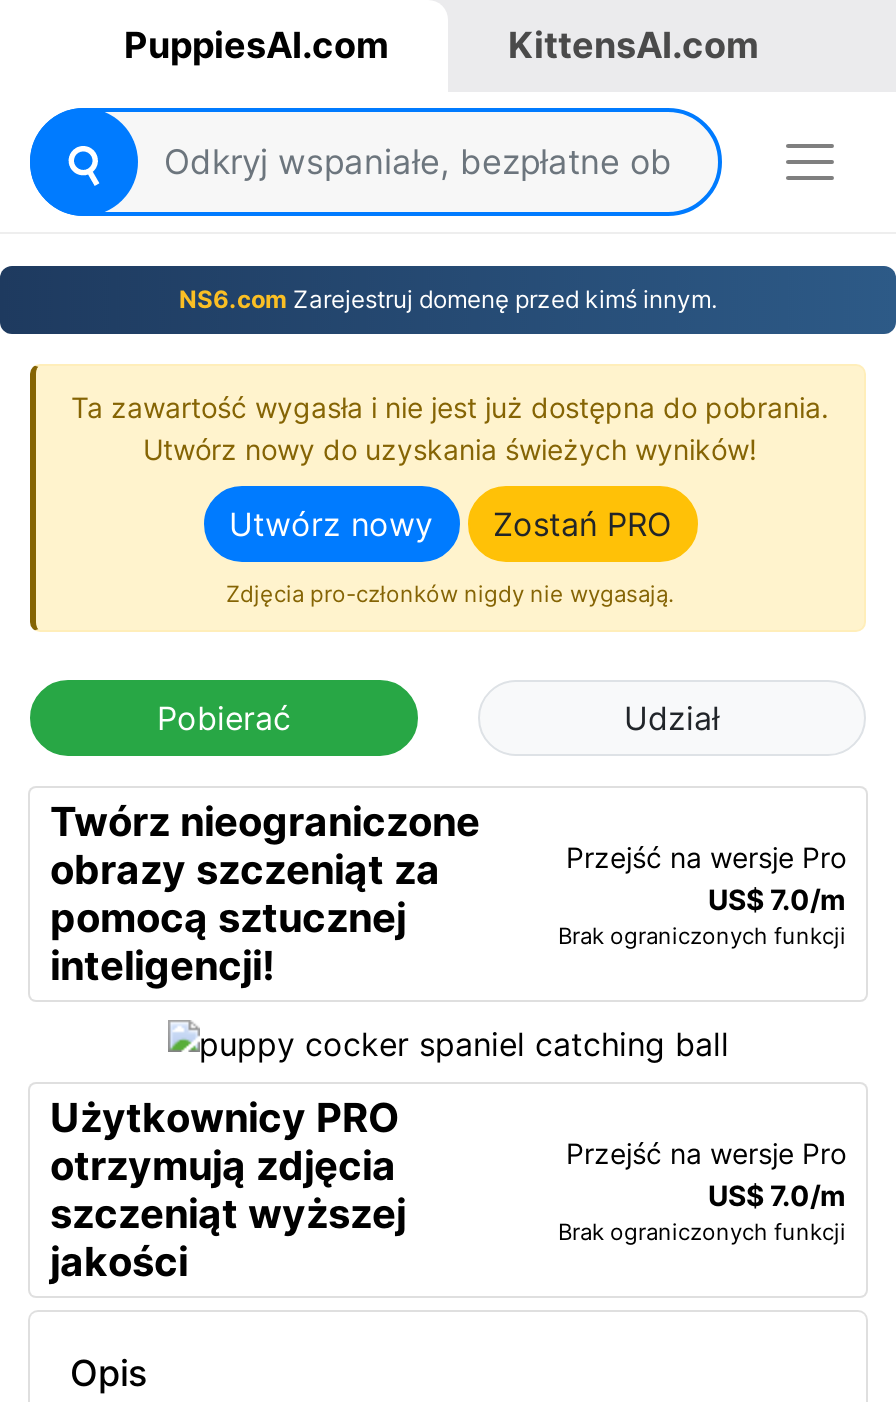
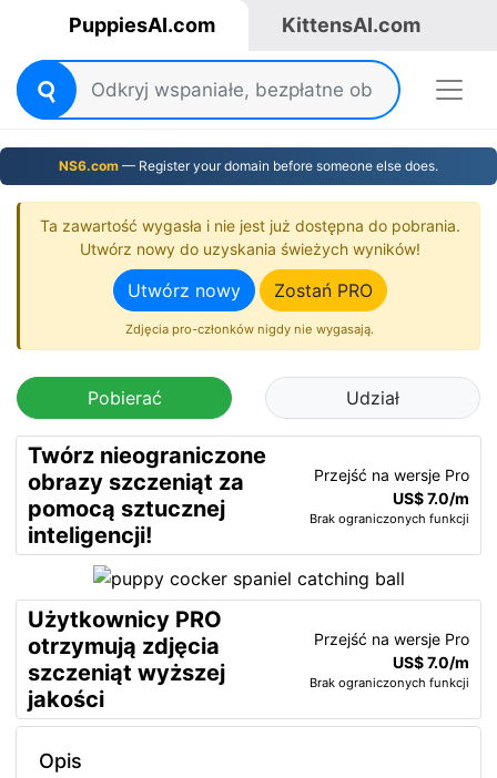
[179,284,717,314] NS6.com Zarejestruj domenę przed kimś innym. -> [59,157,438,174] NS6.com — Register your domain before someone else does.

